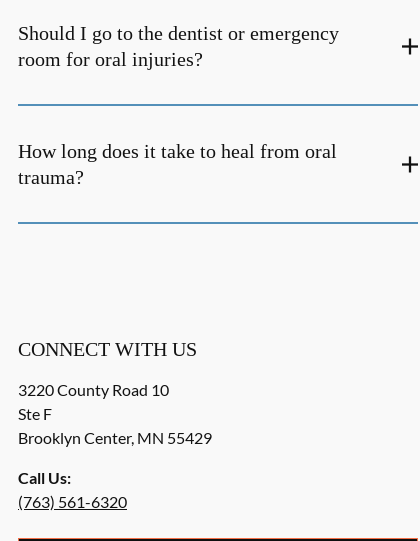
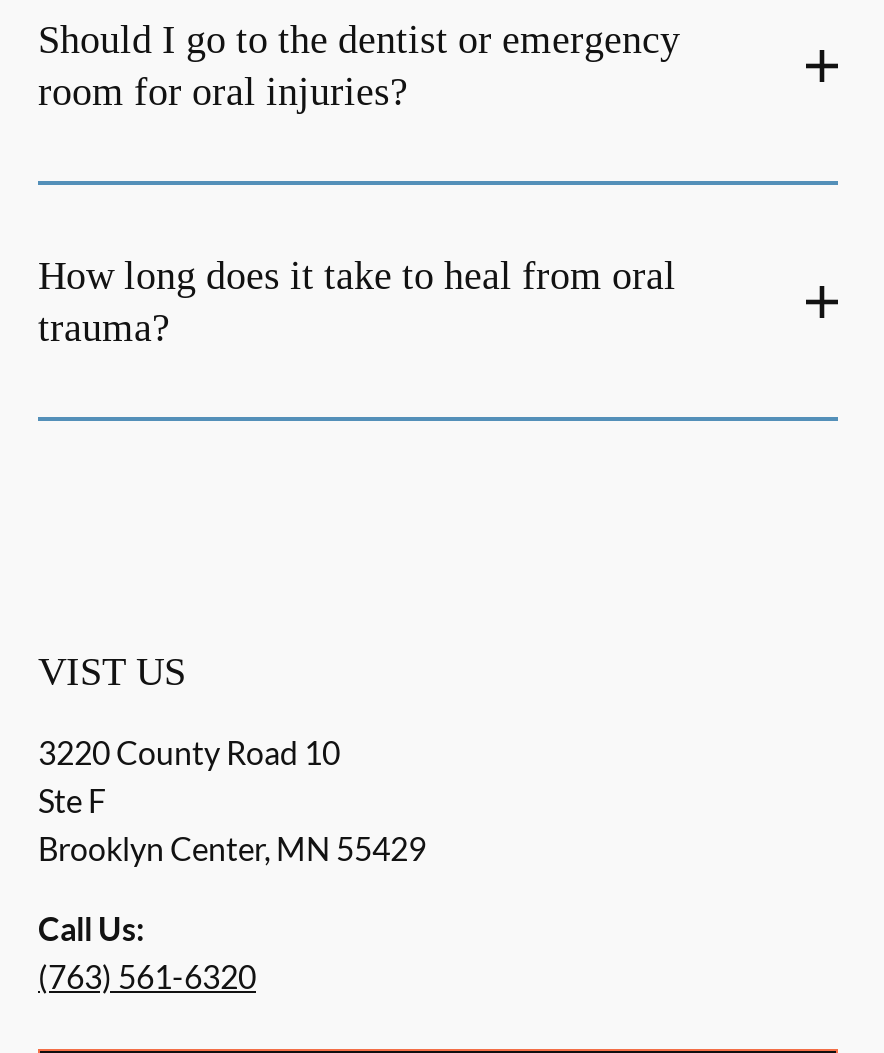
[18,338,197,360] CONNECT WITH US -> [38,649,186,693] VIST US

